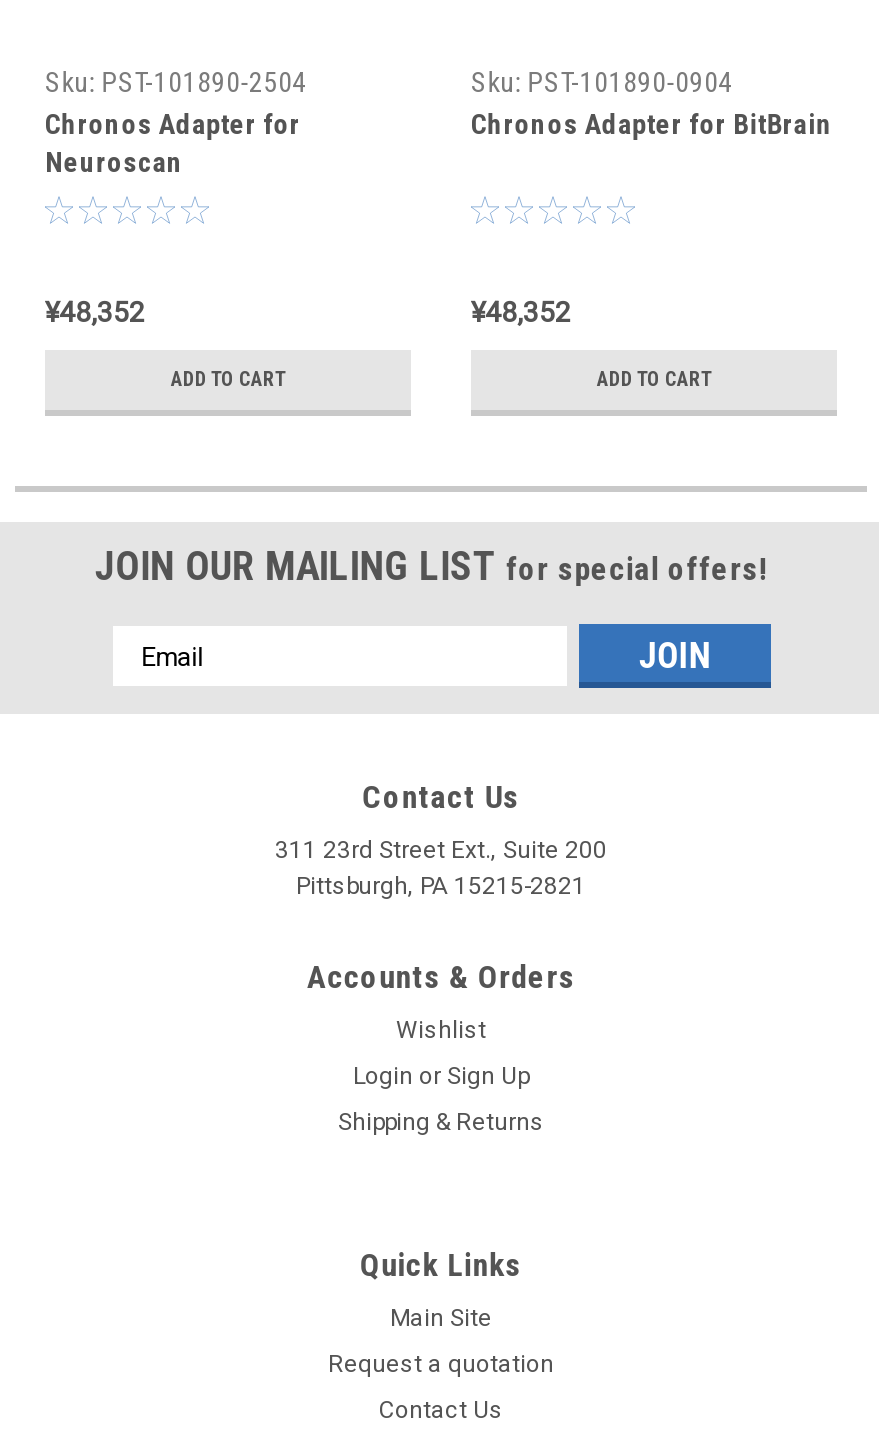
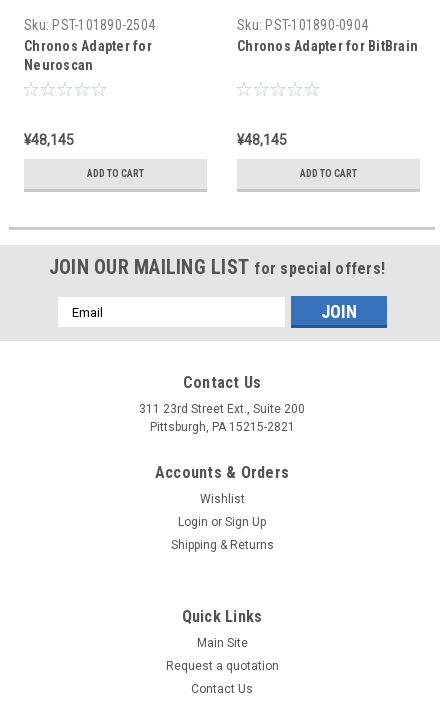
[45,297,145,329] ¥48,352 -> [24,132,74,148] ¥48,145
[471,297,571,329] ¥48,352 -> [237,132,287,148] ¥48,145

